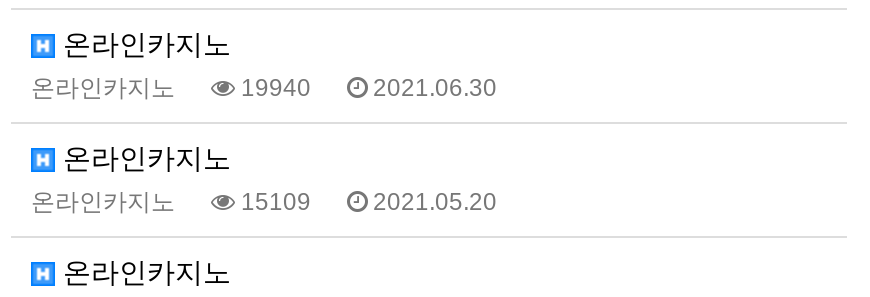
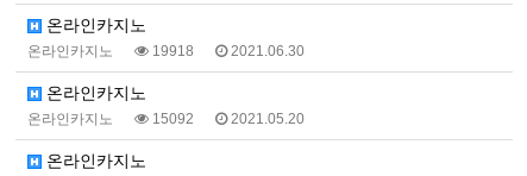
[235,74,497,102] 19940 2021.06.30 -> [149,43,305,59] 19918 2021.06.30
[235,188,497,216] 15109 2021.05.20 -> [149,111,305,127] 15092 2021.05.20

